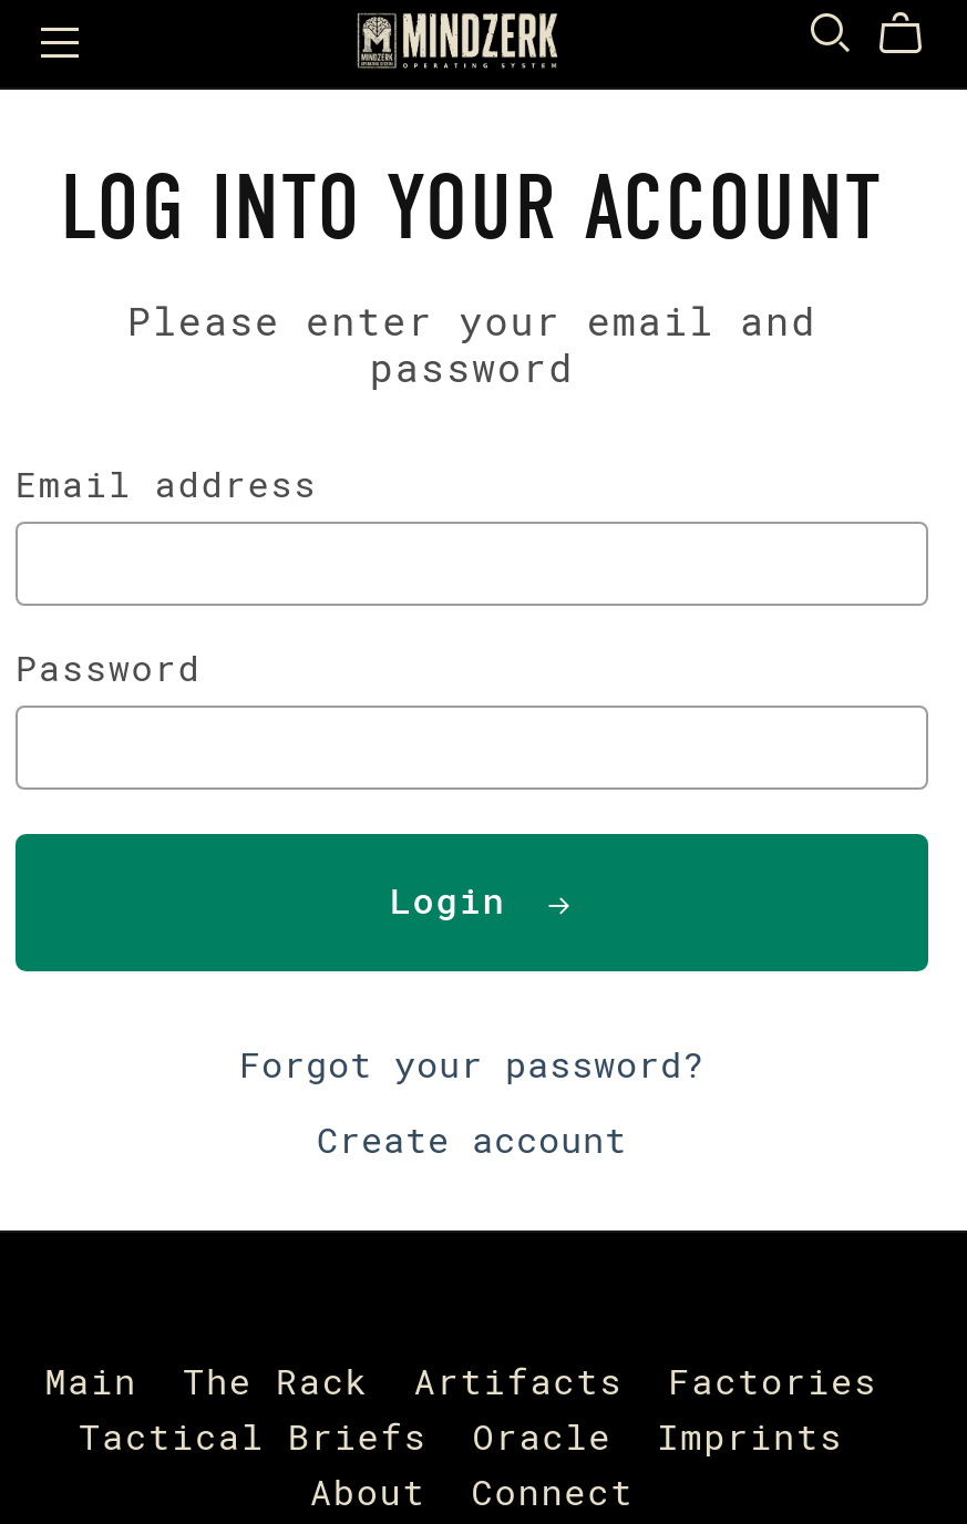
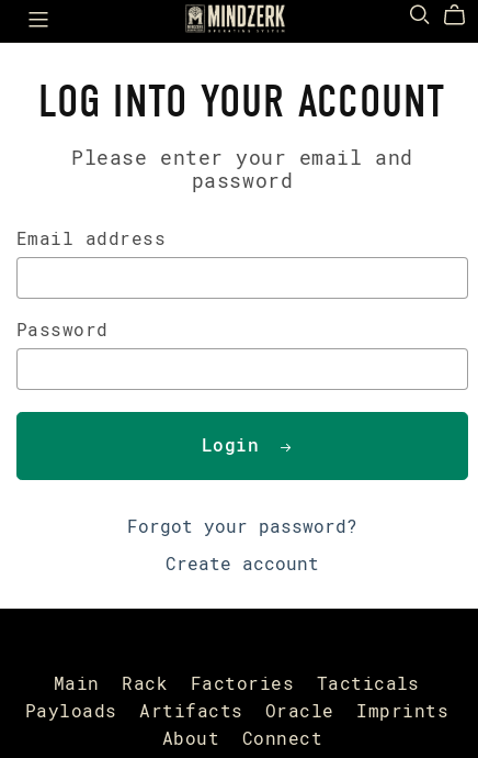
[45,1356,877,1458] Main The Rack Artifacts Factories | Tactical Briefs Oracle Imprints -> [25,671,449,722] Main Rack Factories Tacticals | Payloads Artifacts Oracle Imprints

